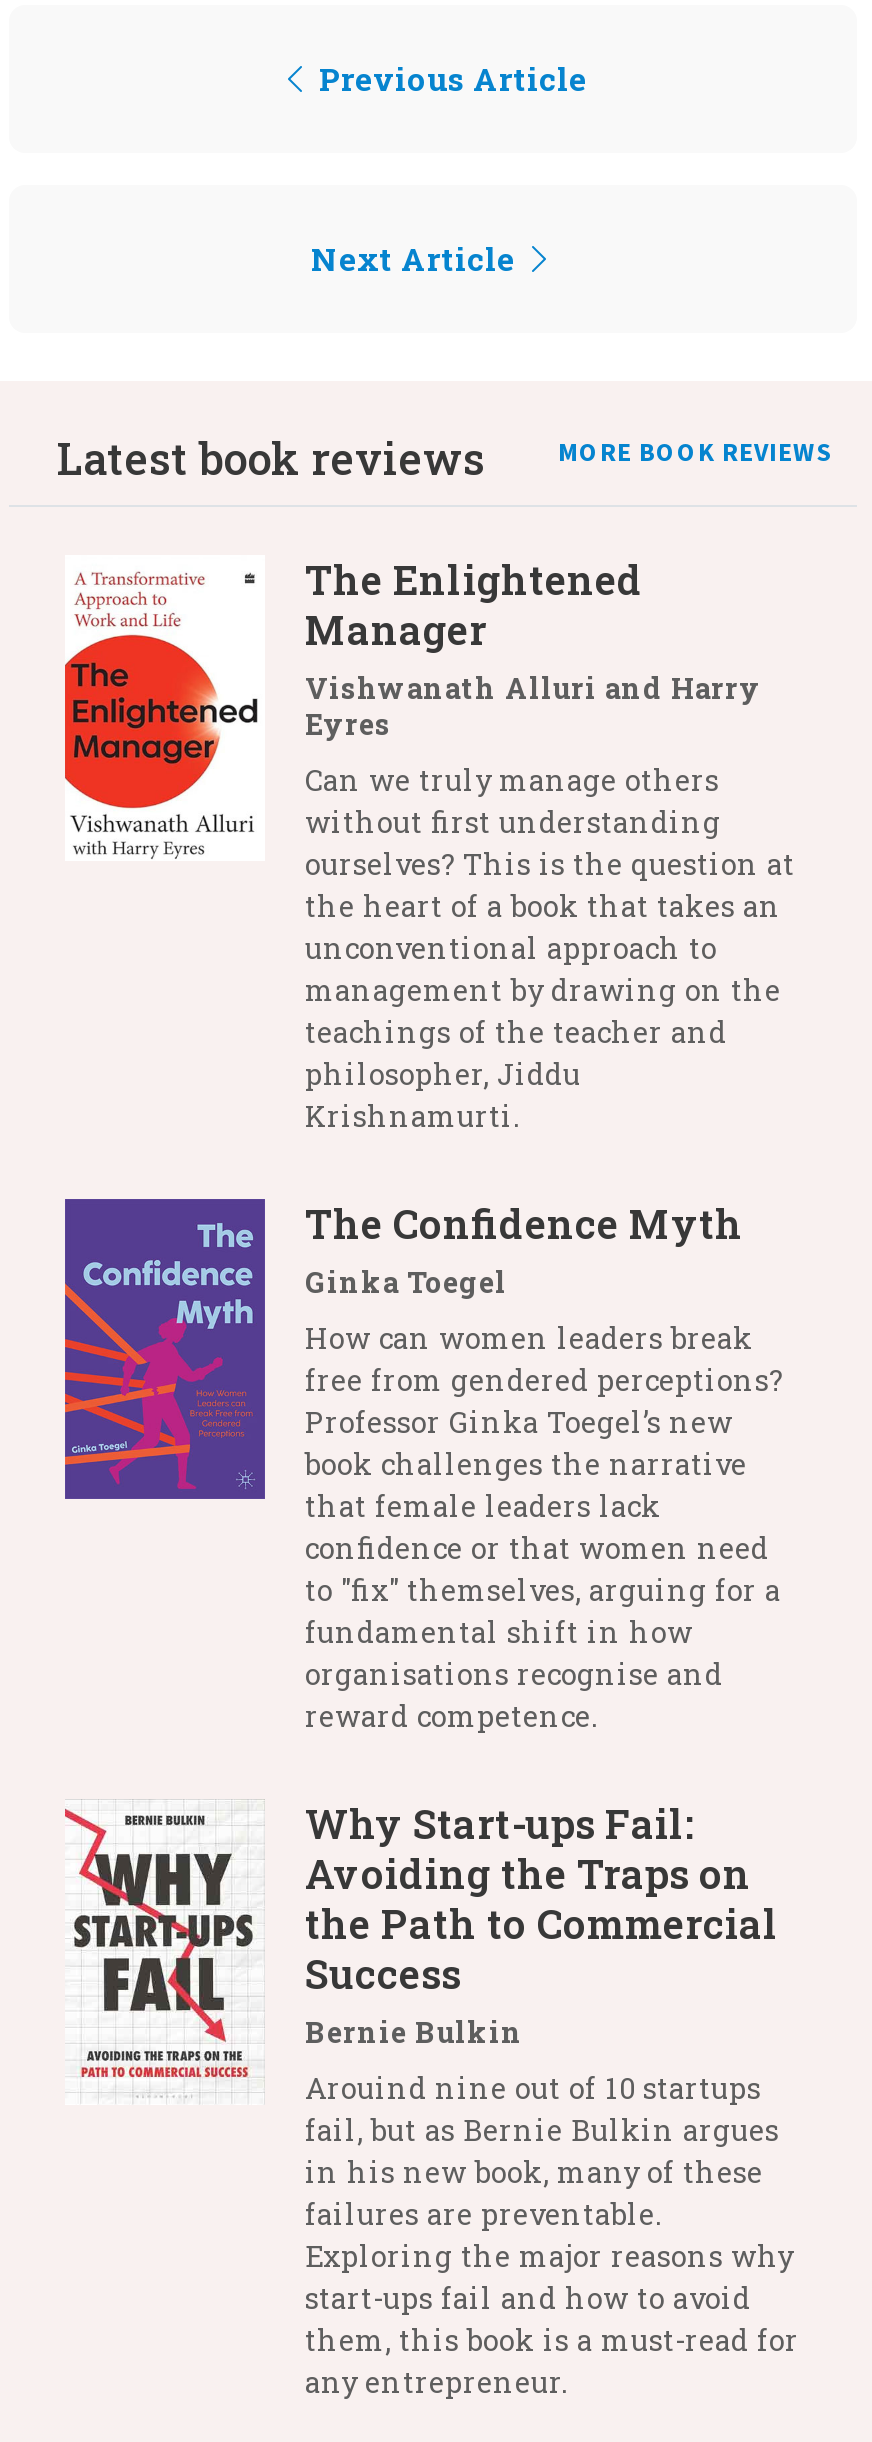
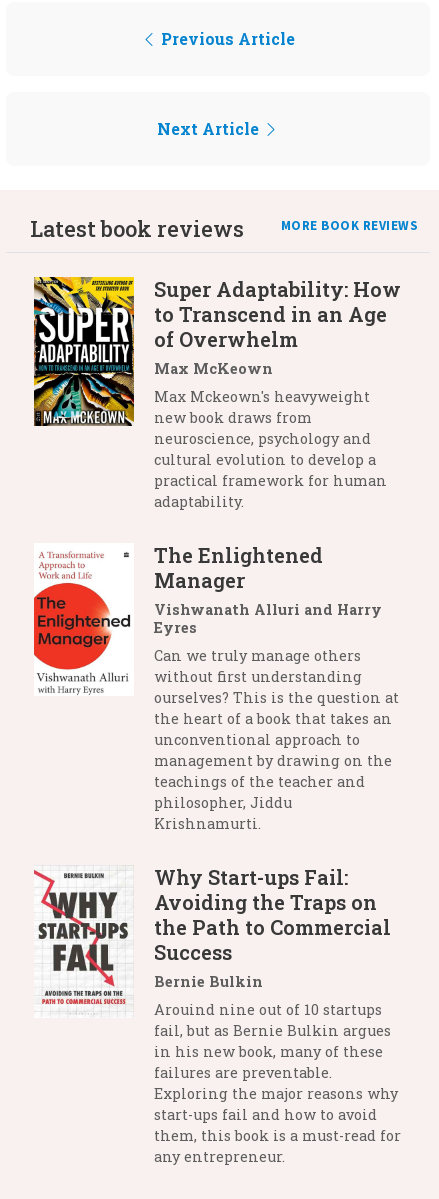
none -> [33,276,401,511] [image] | Super Adaptability: How | to Transcend in an Age | of Overwhelm | Max McKeown | Max Mckeown's heavyweight | new book draws from | neuroscience, psychology and | cultural evolution to develop a | practical framework for human | adaptability.
moved [69,554,795,1136] -> [36,542,399,833]: [image] | The Enlightened | Manager | ... | philosopher, Jiddu | Krishnamurti.
[63,1197,783,1736] [image] | The Confidence Myth | Ginka Toegel | How can women leaders break | free from gendered perceptions? | Professor Ginka Toegel’s new | book challenges the narrative | that female leaders lack | confidence or that women need | to "fix" themselves, arguing for a | fundamental shift in how | organisations recognise and | reward competence. -> none

